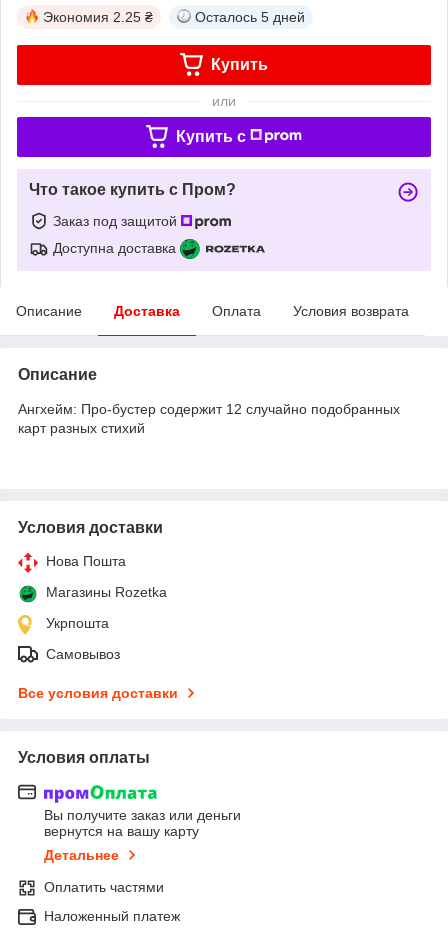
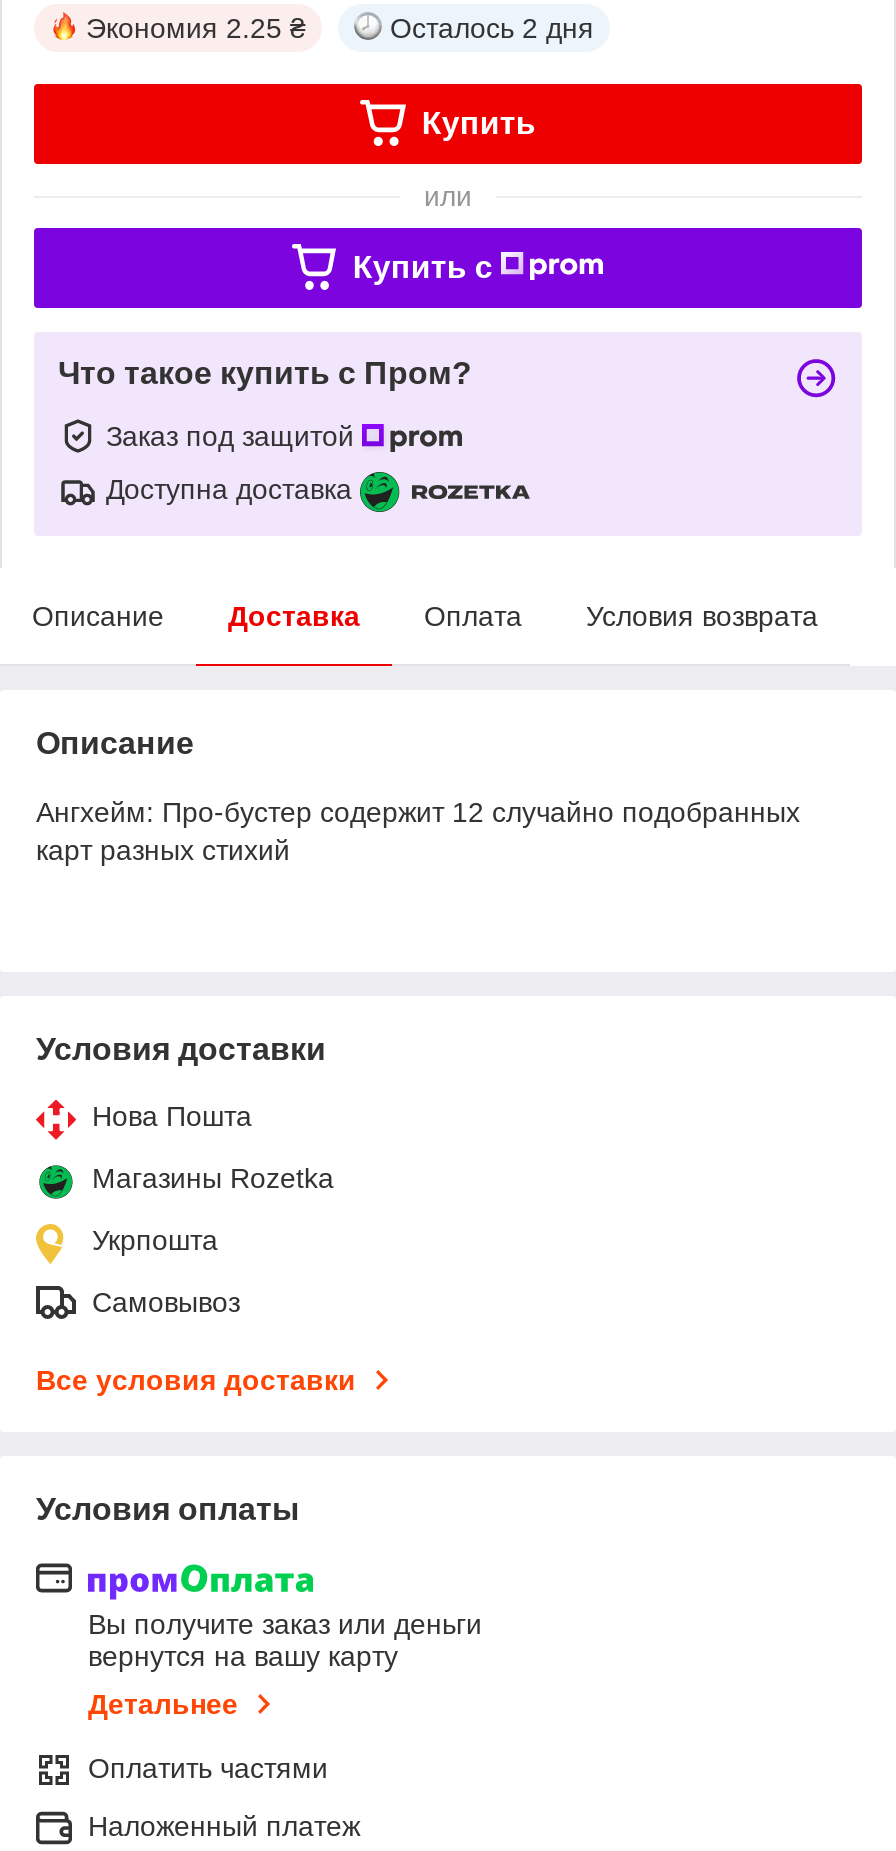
[195,9,305,25] Осталось 5 дней -> [390,12,594,44] Осталось 2 дня

